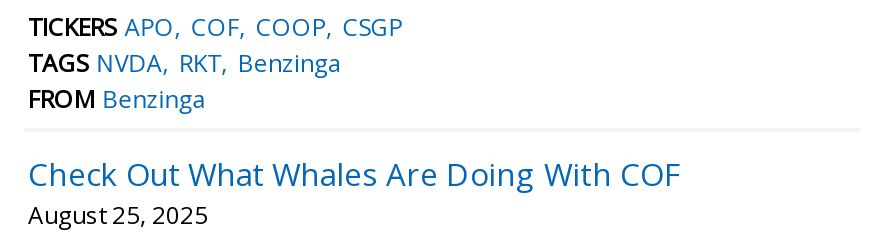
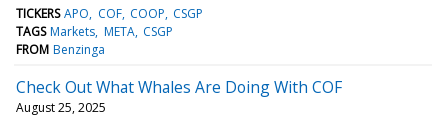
[28,46,342,80] TAGS NVDA RKT Benzinga -> [16,23,173,40] TAGS Markets META CSGP

